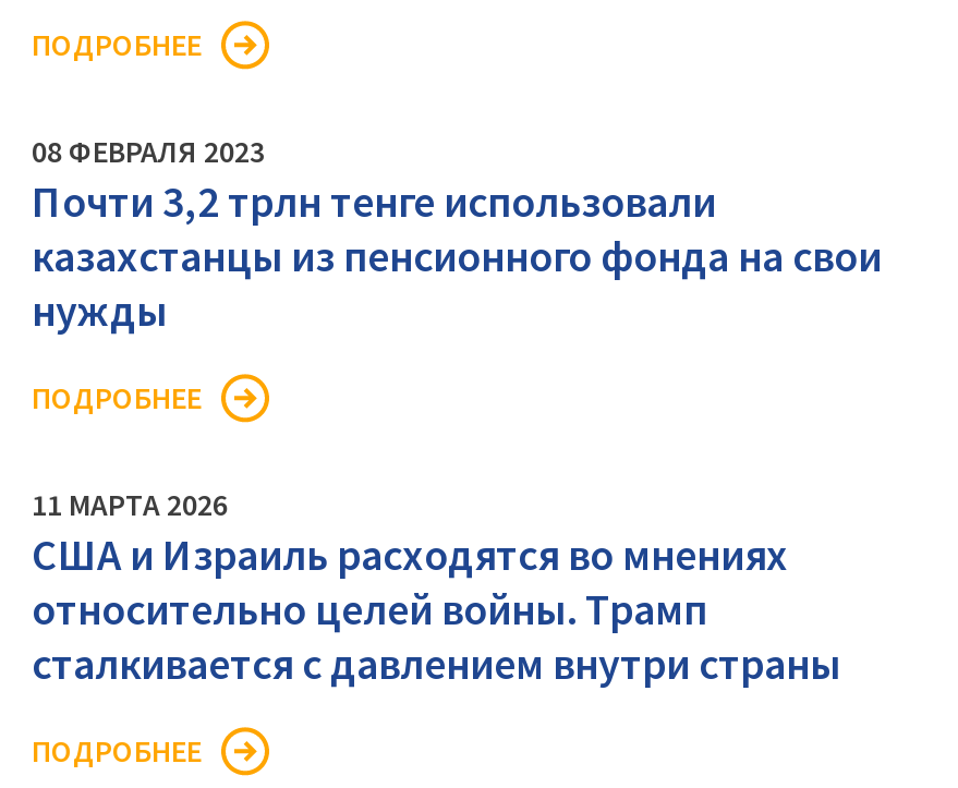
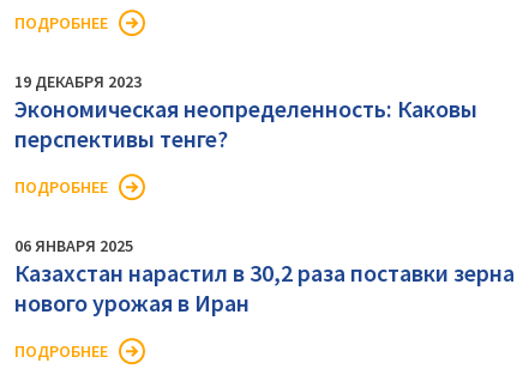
[32,132,882,337] 08 ФЕВРАЛЯ 2023 | Почти 3,2 трлн тенге использовали | казахстанцы из пенсионного фонда на свои | нужды -> [14,71,477,153] 19 ДЕКАБРЯ 2023 | Экономическая неопределенность: Каковы | перспективы тенге?
[32,485,840,690] 11 МАРТА 2026 | США и Израиль расходятся во мнениях | относительно целей войны. Трамп | сталкивается с давлением внутри страны -> [14,235,515,318] 06 ЯНВАРЯ 2025 | Казахстан нарастил в 30,2 раза поставки зерна | нового урожая в Иран

